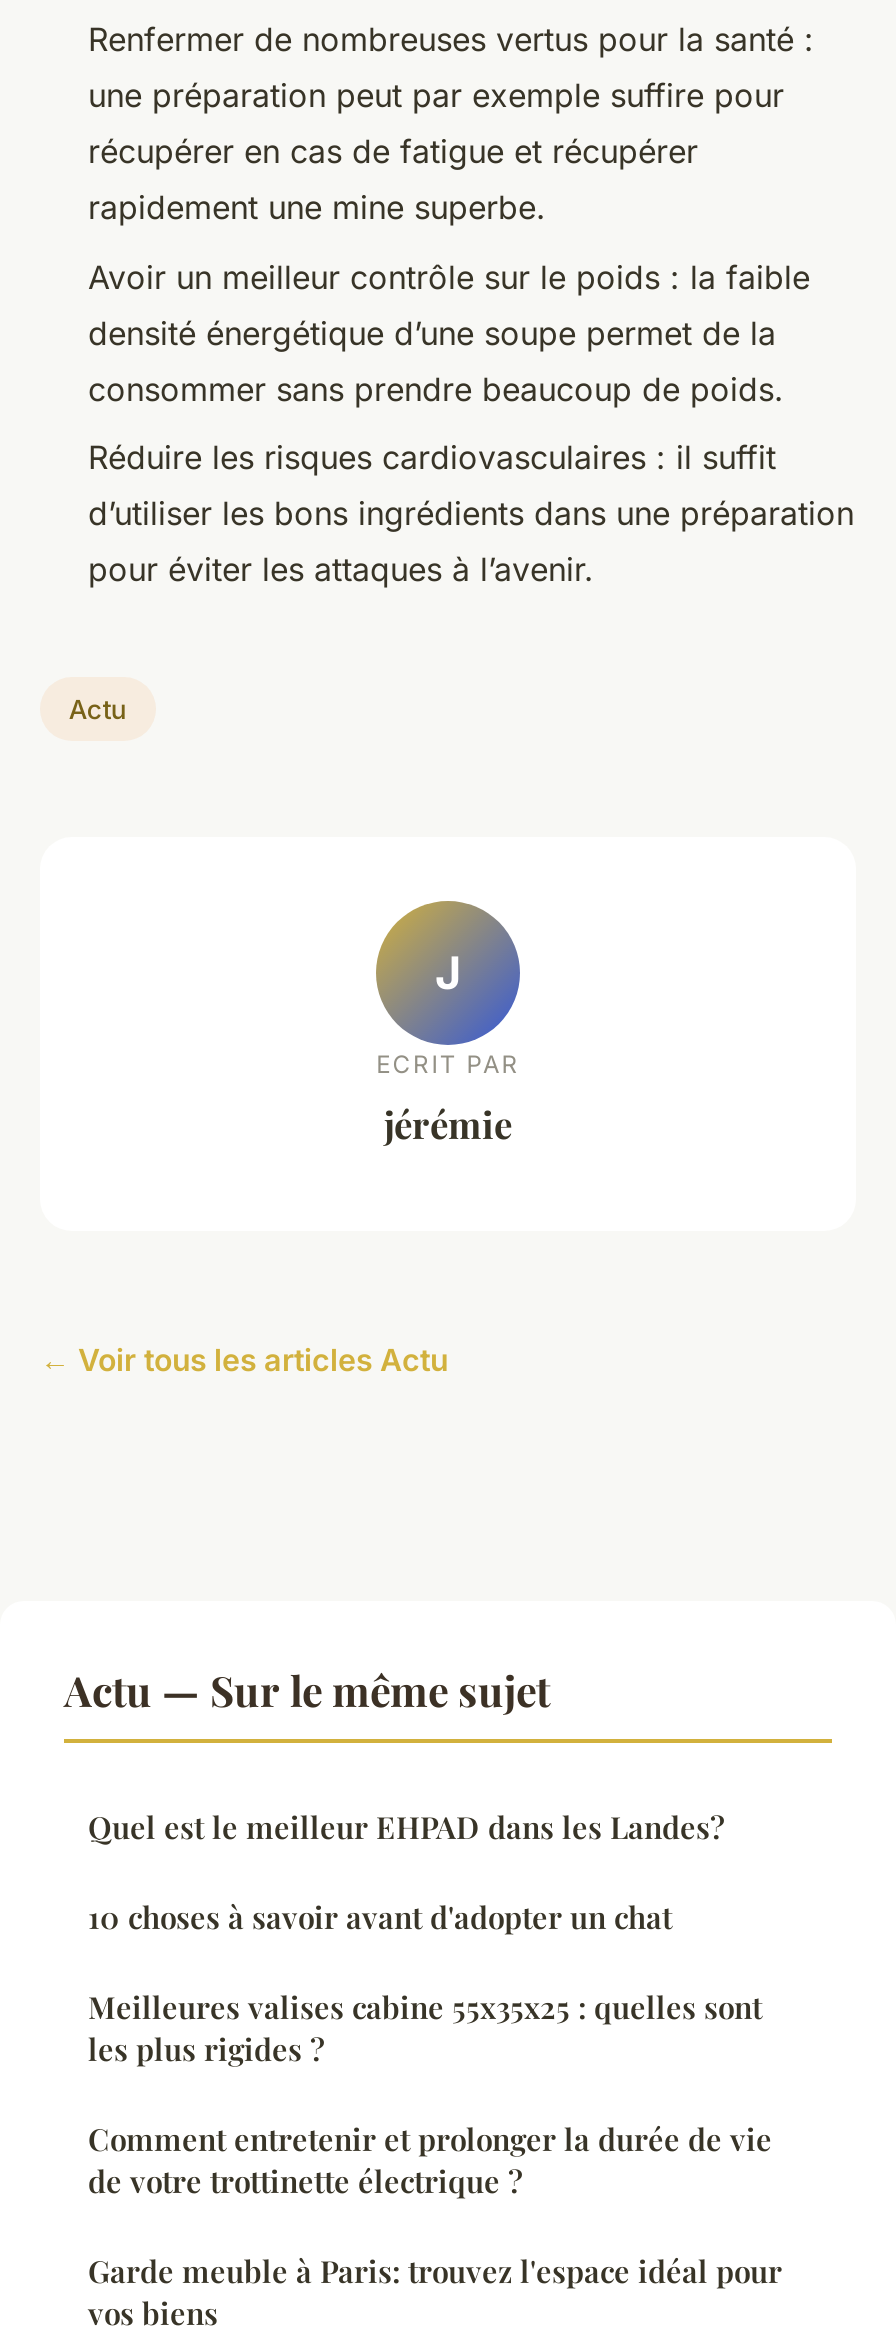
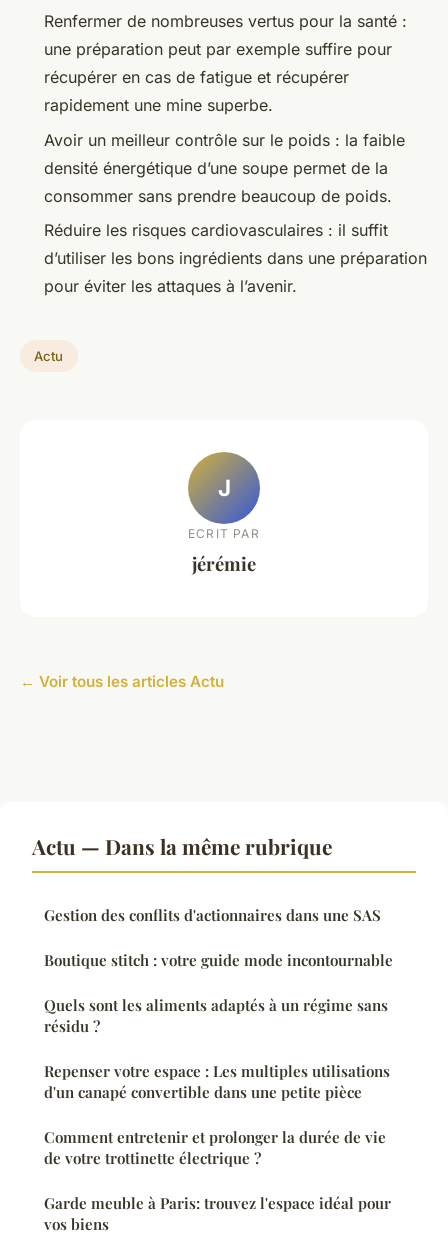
[64,1661,762,2069] Actu — Sur le même sujet | Quel est le meilleur EHPAD dans les Landes? | 10 choses à savoir avant d'adopter un chat | Meilleures valises cabine 55x35x25 : quelles sont | les plus rigides ? -> [32,832,393,1102] Actu — Dans la même rubrique | Gestion des conflits d'actionnaires dans une SAS | Boutique stitch : votre guide mode incontournable | Quels sont les aliments adaptés à un régime sans | résidu ? | Repenser votre espace : Les multiples utilisations | d'un canapé convertible dans une petite pièce

